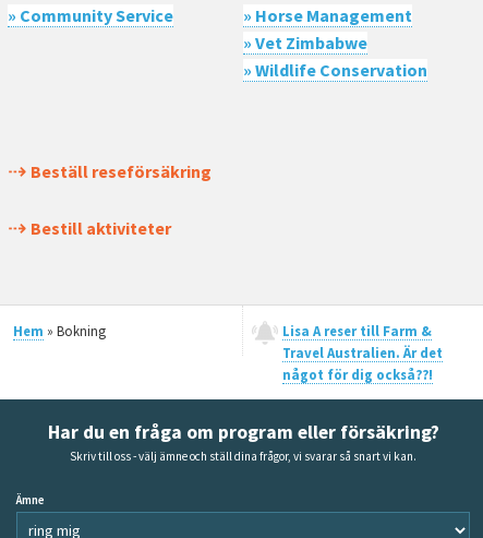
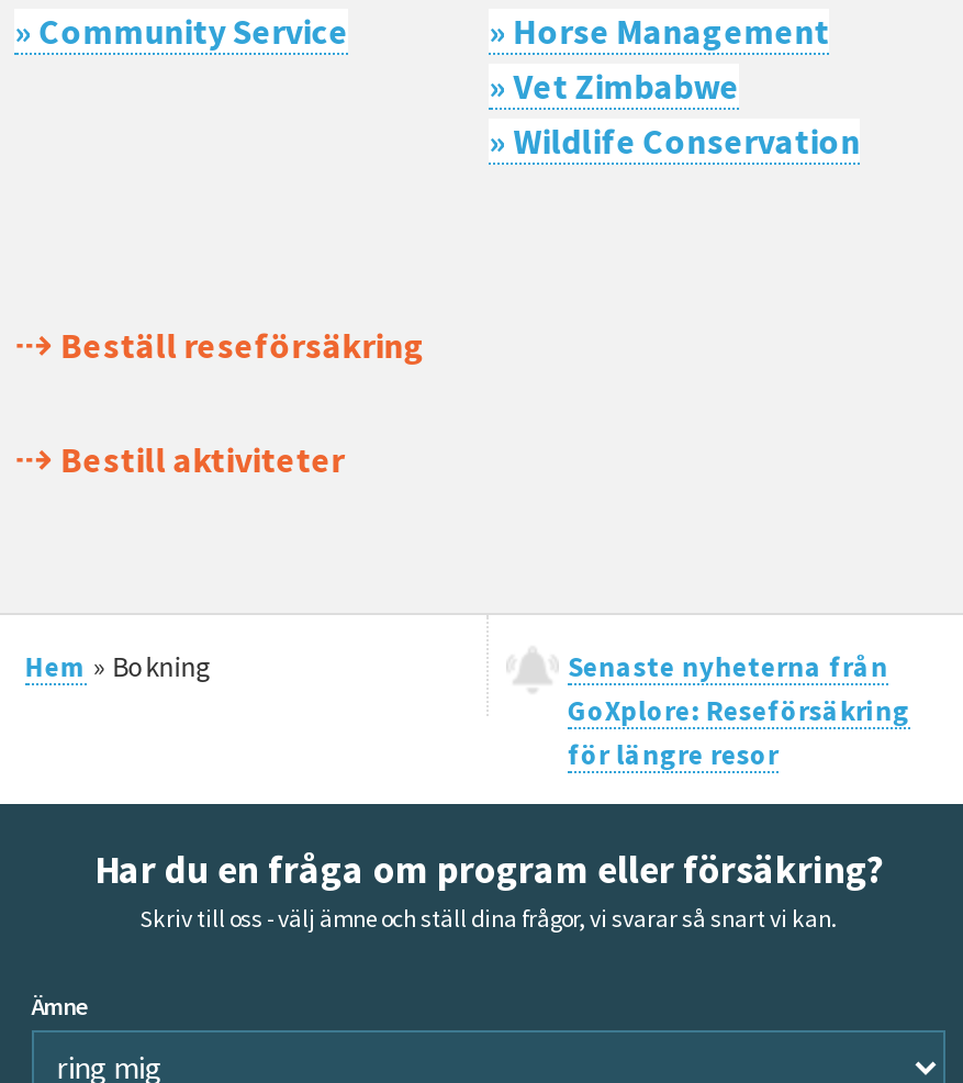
[282,322,442,383] Lisa A reser till Farm & | Travel Australien. Är det | något för dig också??! -> [567,648,910,771] Senaste nyheterna från | GoXplore: Reseförsäkring | för längre resor

